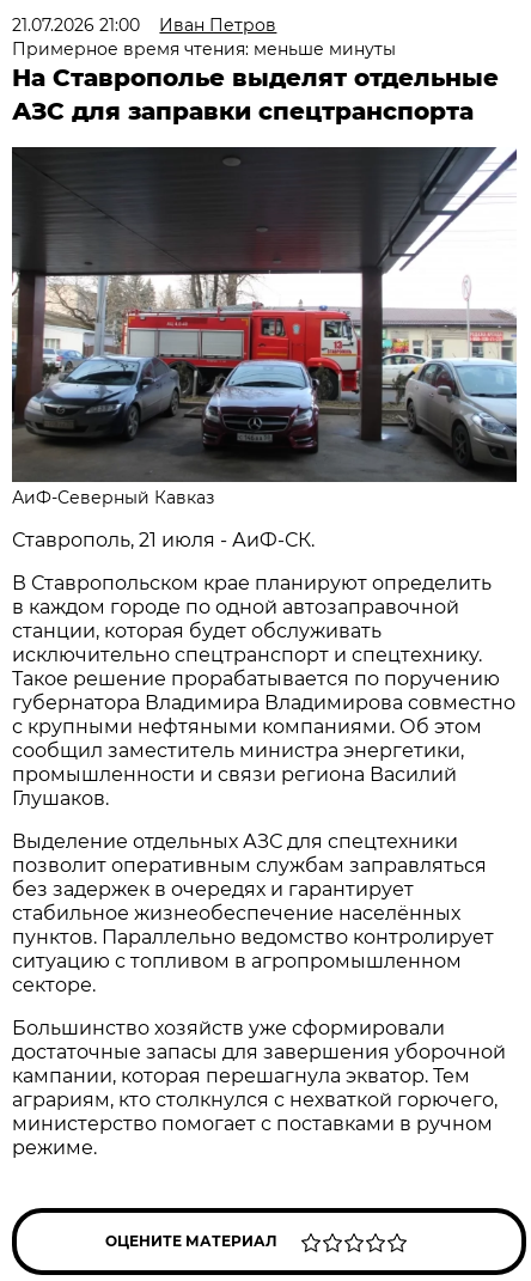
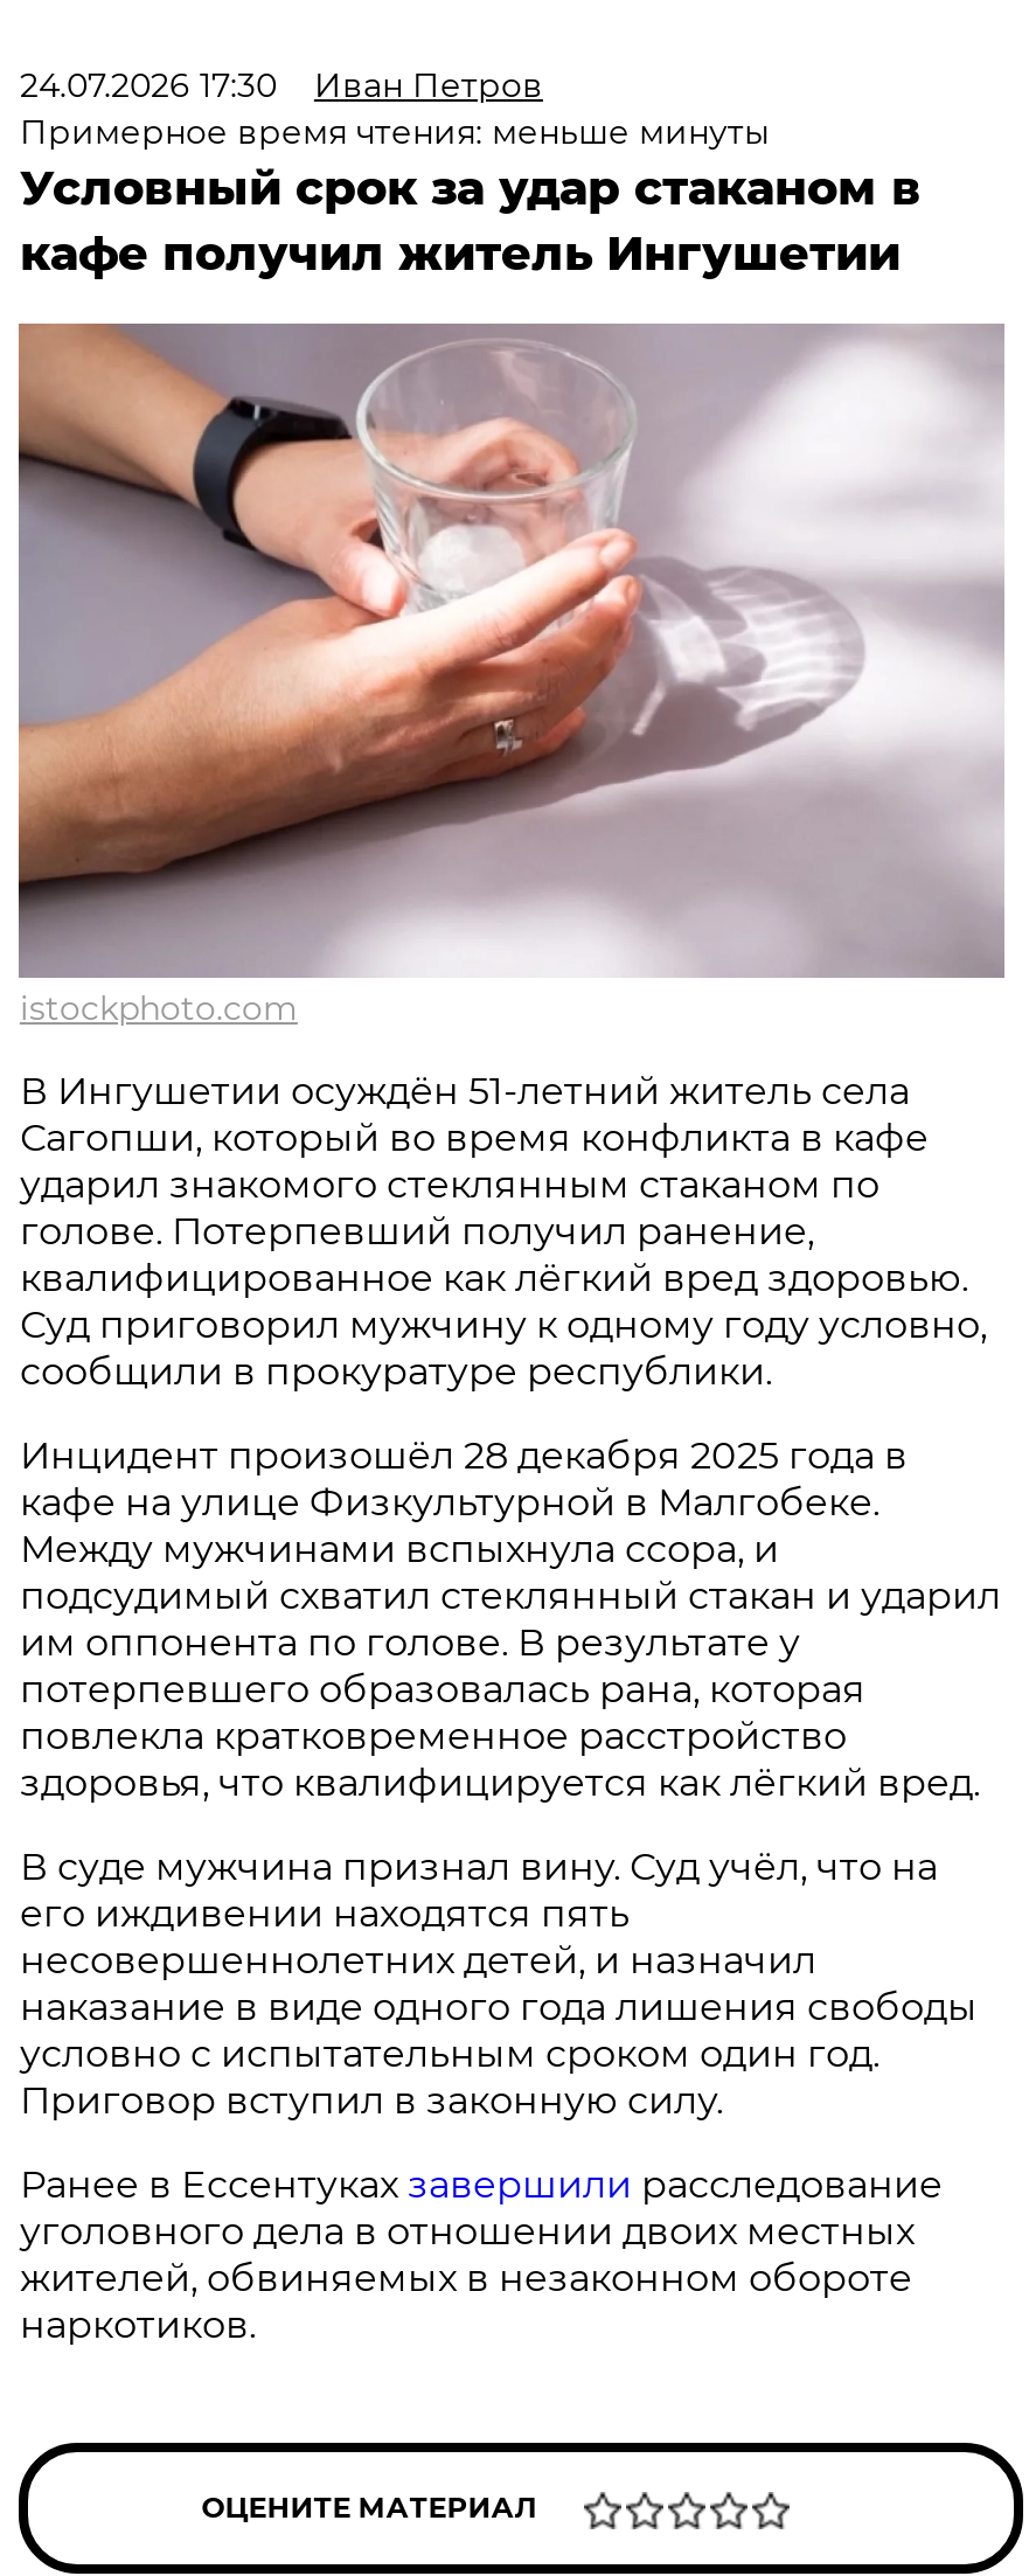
[12,14,277,36] 21.07.2026 21:00 Иван Петров -> [20,64,543,106] 24.07.2026 17:30 Иван Петров
[12,63,499,126] На Ставрополье выделят отдельные | АЗС для заправки спецтранспорта -> [20,160,921,282] Условный срок за удар стаканом в | кафе получил житель Ингушетии
[11,146,517,508] [image] | АиФ-Северный Кавказ -> [16,324,1004,1029] [image] | istockphoto.com
[12,529,315,551] Ставрополь, 21 июля - АиФ-СК. -> [20,1069,987,1394] В Ингушетии осуждён 51-летний житель села | Сагопши, который во время конфликта в кафе | ударил знакомого стеклянным стаканом по | голове. Потерпевший получил ранение, | квалифицированное как лёгкий вред здоровью. | Суд приговорил мужчину к одному году условно, | сообщили в прокуратуре республики.
[12,572,516,810] В Ставропольском крае планируют определить | в каждом городе по одной автозаправочной | станции, которая будет обслуживать | исключительно спецтранспорт и спецтехнику. | Такое решение прорабатывается по поручению | губернатора Владимира Владимирова совместно | с крупными нефтяными компаниями. Об этом | сообщил заместитель министра энергетики, | промышленности и связи региона Василий | Глушаков. -> [20,1433,1001,1805] Инцидент произошёл 28 декабря 2025 года в | кафе на улице Физкультурной в Малгобеке. | Между мужчинами вспыхнула ссора, и | подсудимый схватил стеклянный стакан и ударил | им оппонента по голове. В результате у | потерпевшего образовалась рана, которая | повлекла кратковременное расстройство | здоровья, что квалифицируется как лёгкий вред.
[12,830,494,996] Выделение отдельных АЗС для спецтехники | позволит оперативным службам заправляться | без задержек в очередях и гарантирует | стабильное жизнеобеспечение населённых | пунктов. Параллельно ведомство контролирует | ситуацию с топливом в агропромышленном | секторе. -> [20,1845,977,2123] В суде мужчина признал вину. Суд учёл, что на | его иждивении находятся пять | несовершеннолетних детей, и назначил | наказание в виде одного года лишения свободы | условно с испытательным сроком один год. | Приговор вступил в законную силу.
[12,1017,506,1159] Большинство хозяйств уже сформировали | достаточные запасы для завершения уборочной | кампании, которая перешагнула экватор. Тем | аграриям, кто столкнулся с нехваткой горючего, | министерство помогает с поставками в ручном | режиме. -> [20,2162,942,2347] Ранее в Ессентуках завершили расследование | уголовного дела в отношении двоих местных | жителей, обвиняемых в незаконном обороте | наркотиков.

